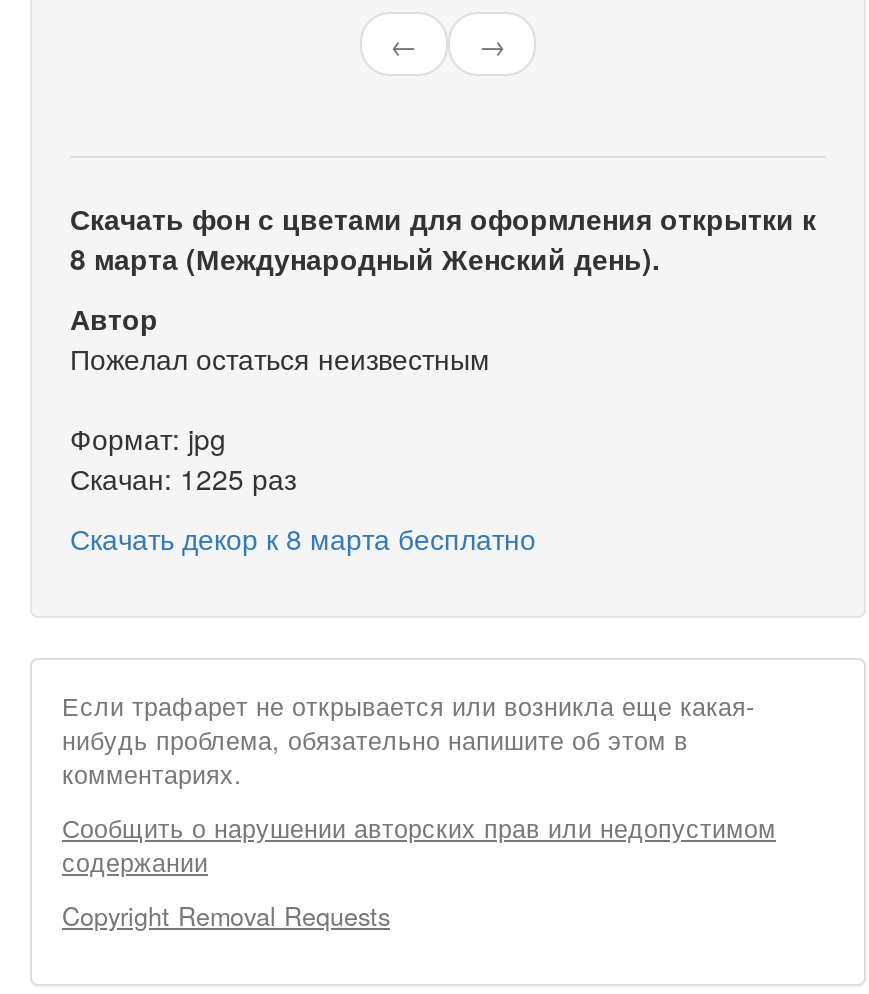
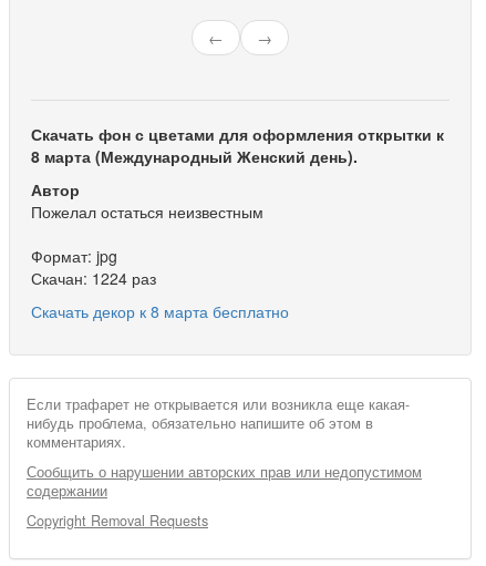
[70,458,296,498] Скачан: 1225 раз -> [31,267,156,289] Скачан: 1224 раз

